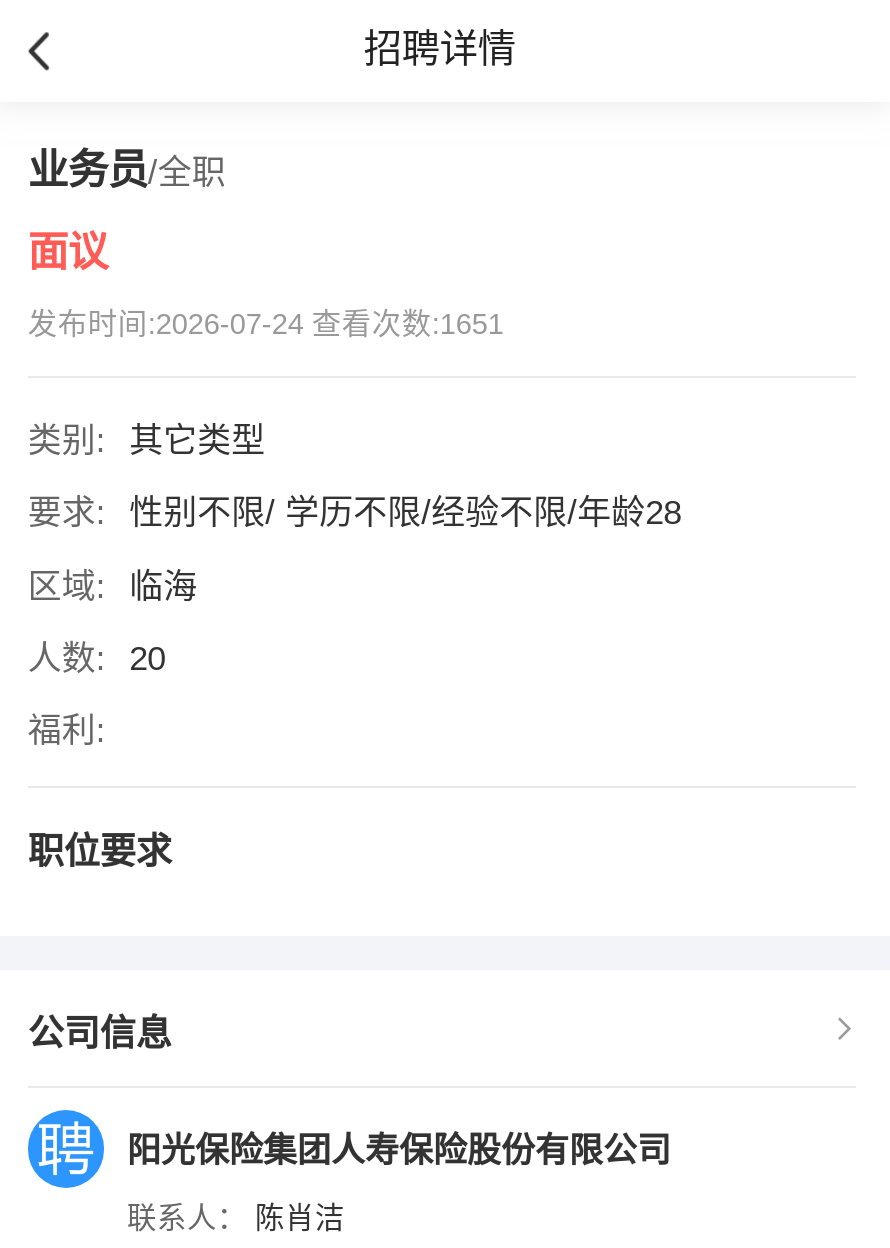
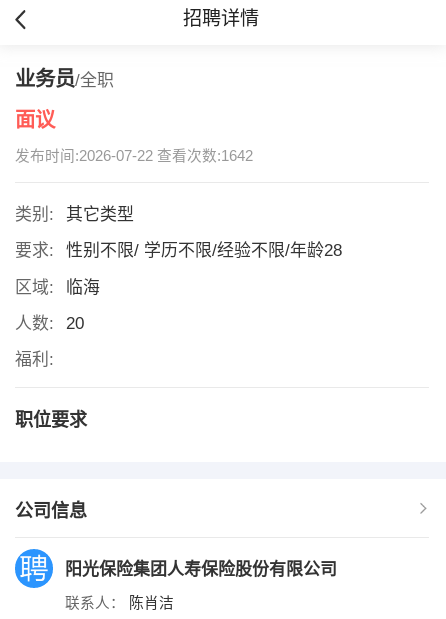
[28,308,504,340] 发布时间:2026-07-24 查看次数:1651 -> [15,148,253,164] 发布时间:2026-07-22 查看次数:1642

